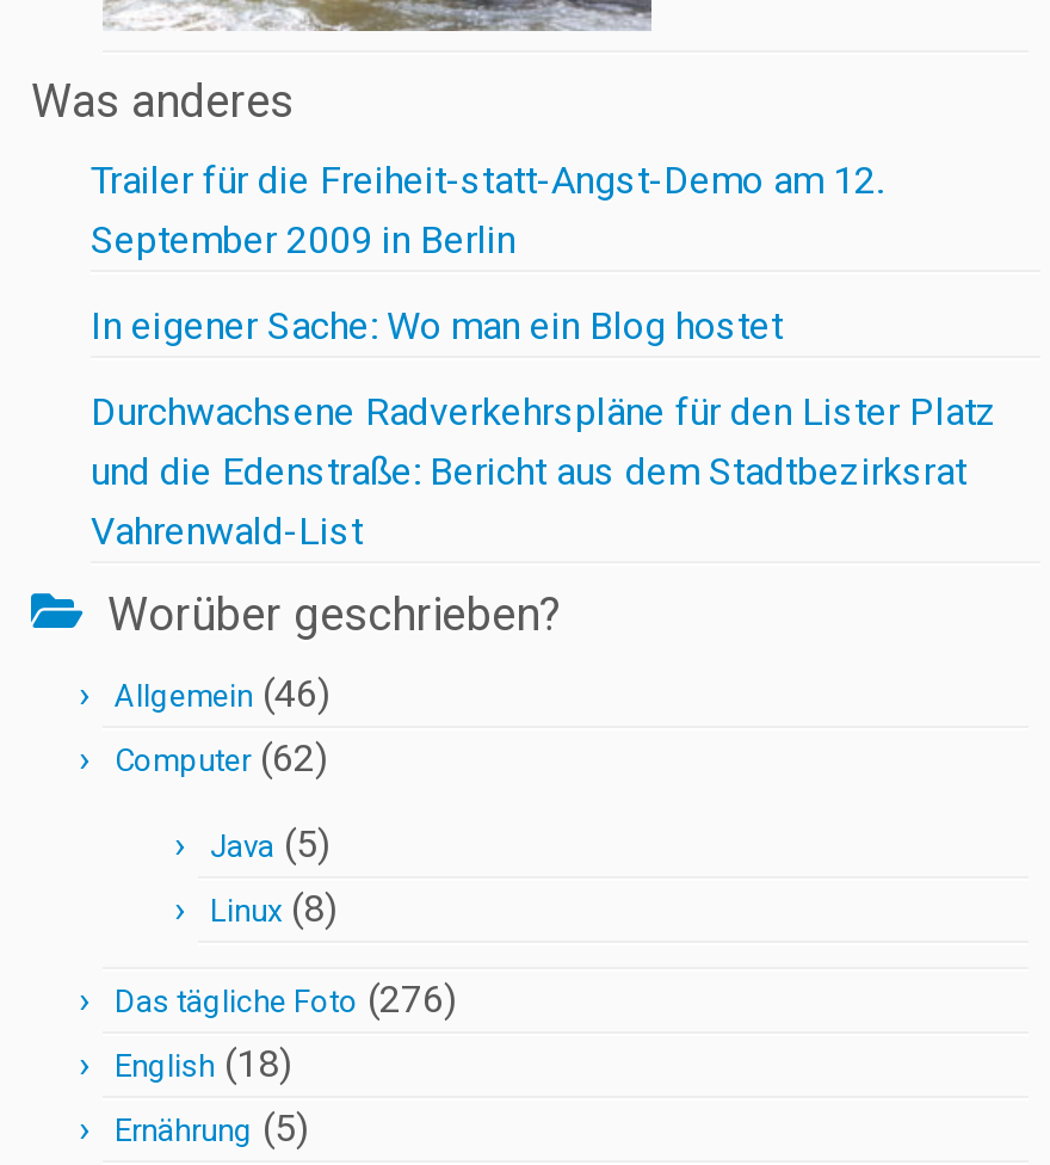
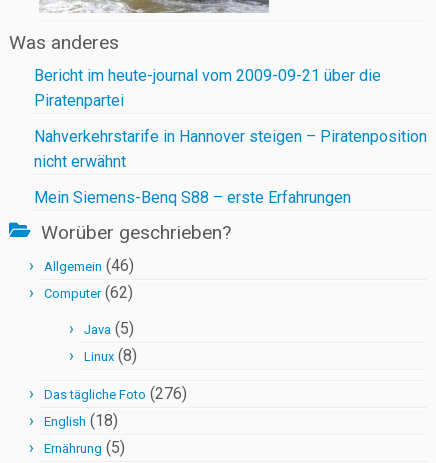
[91,157,883,262] Trailer für die Freiheit-statt-Angst-Demo am 12. | September 2009 in Berlin -> [34,66,381,110] Bericht im heute-journal vom 2009-09-21 über die | Piratenpartei
[91,303,783,348] In eigener Sache: Wo man ein Blog hostet -> [34,127,427,171] Nahverkehrstarife in Hannover steigen – Piratenposition | nicht erwähnt
[91,389,997,553] Durchwachsene Radverkehrspläne für den Lister Platz | und die Edenstraße: Bericht aus dem Stadtbezirksrat | Vahrenwald-List -> [34,188,351,207] Mein Siemens-Benq S88 – erste Erfahrungen

